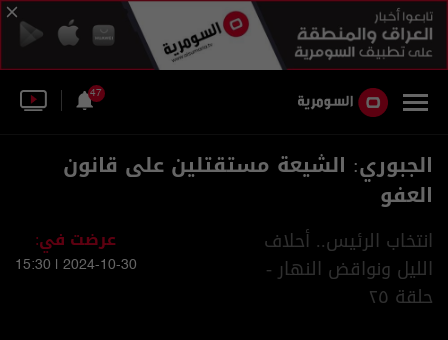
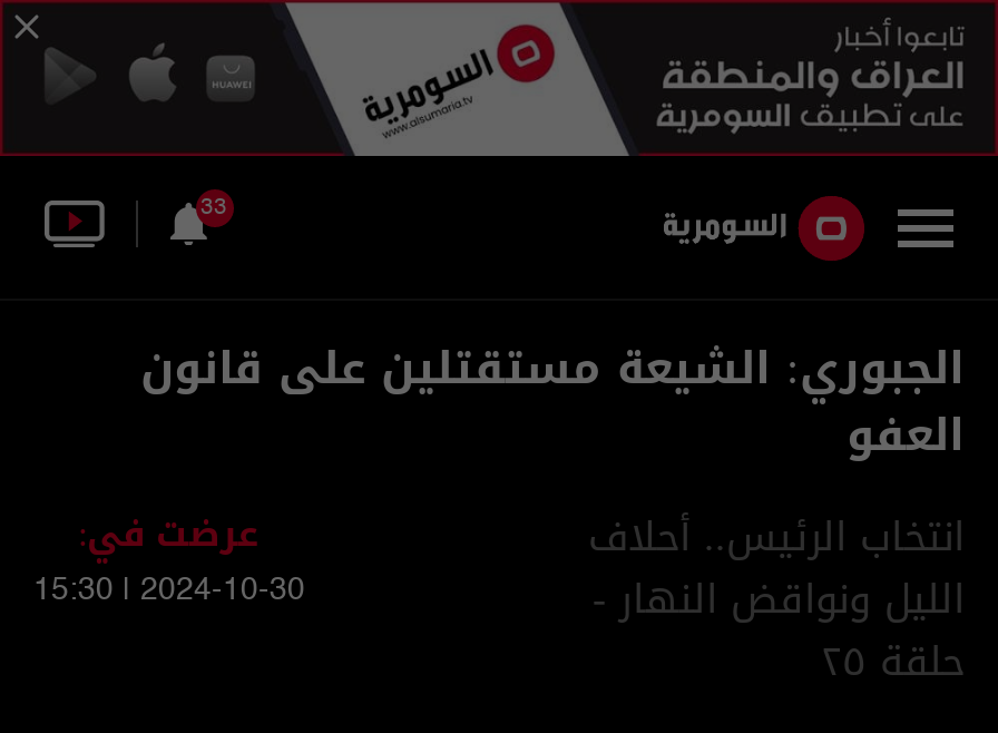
[90,88,102,98] 47 -> [201,196,228,218] 33

